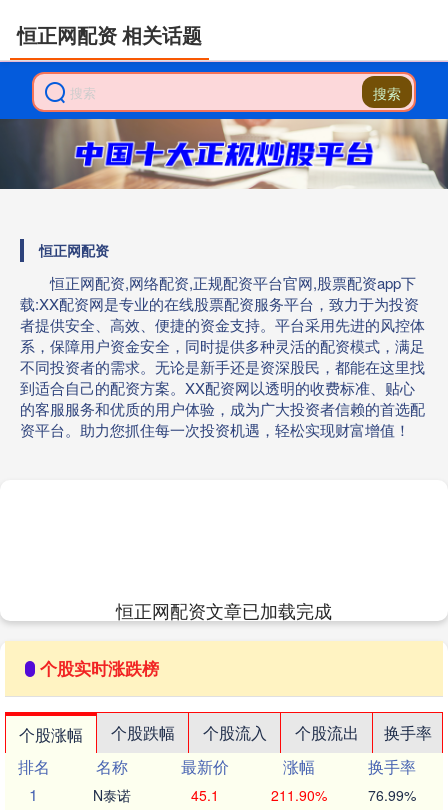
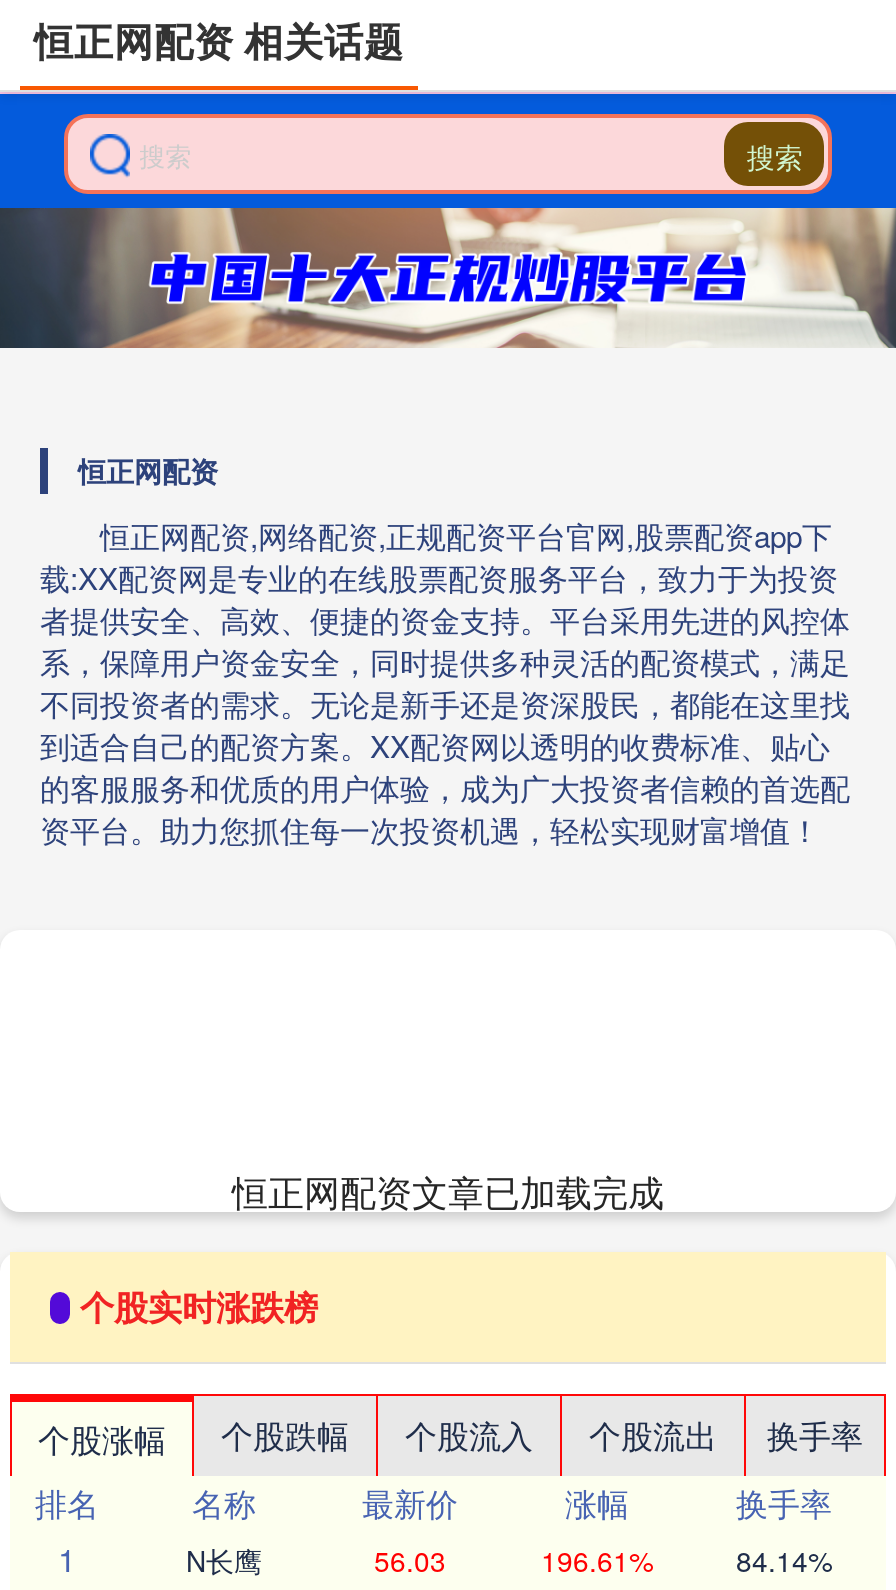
[93,785,131,805] N泰诺 -> [186,1540,262,1580] N长鹰
[191,785,219,805] 45.1 -> [374,1540,446,1580] 56.03
[270,785,326,805] 211.90% -> [541,1540,653,1580] 196.61%
[368,785,416,805] 76.99% -> [736,1540,832,1580] 84.14%

